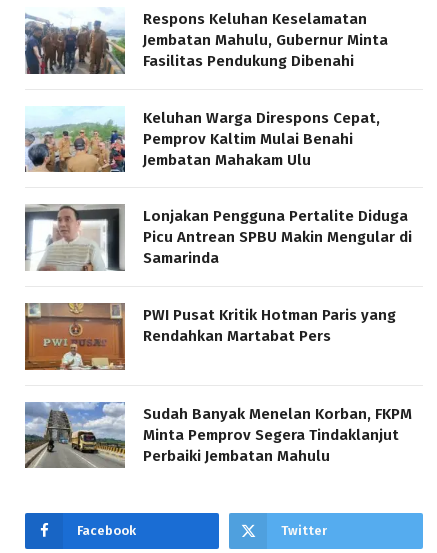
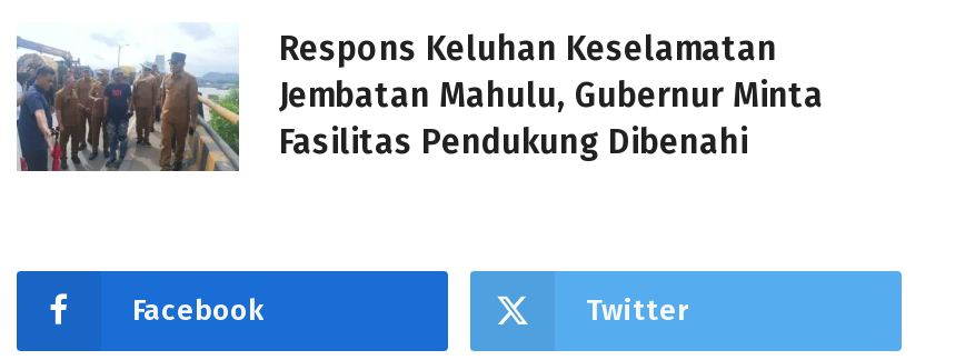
[24,106,412,345] [image] | Keluhan Warga Direspons Cepat, | Pemprov Kaltim Mulai Benahi | Jembatan Mahakam Ulu | Lonjakan Pengguna Pertalite Diduga | Picu Antrean SPBU Makin Mengular di | Samarinda | PWI Pusat Kritik Hotman Paris yang | Rendahkan Martabat Pers -> none
[24,203,126,272] [image] -> none
[24,302,126,371] [image] -> none
[24,401,412,469] [image] | Sudah Banyak Menelan Korban, FKPM | Minta Pemprov Segera Tindaklanjut | Perbaiki Jembatan Mahulu -> none

